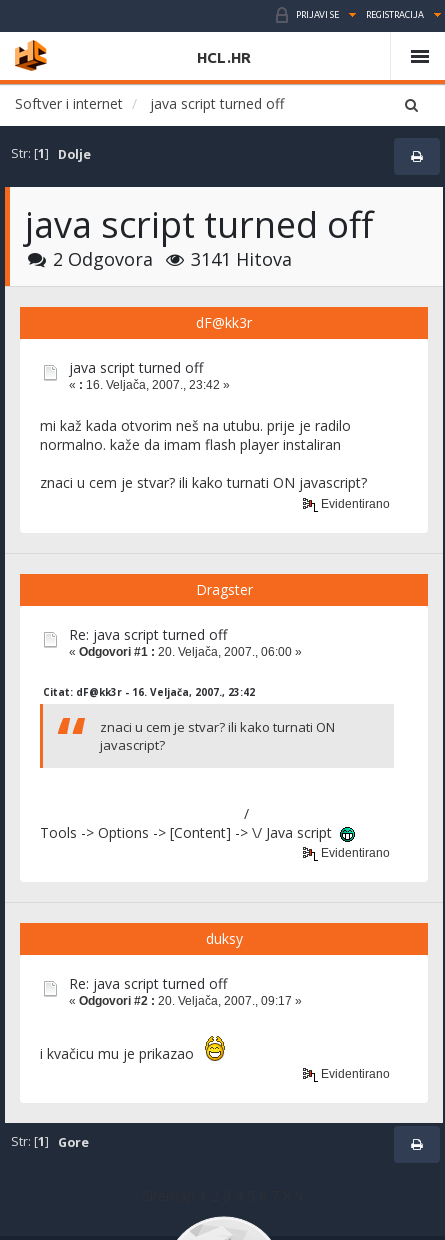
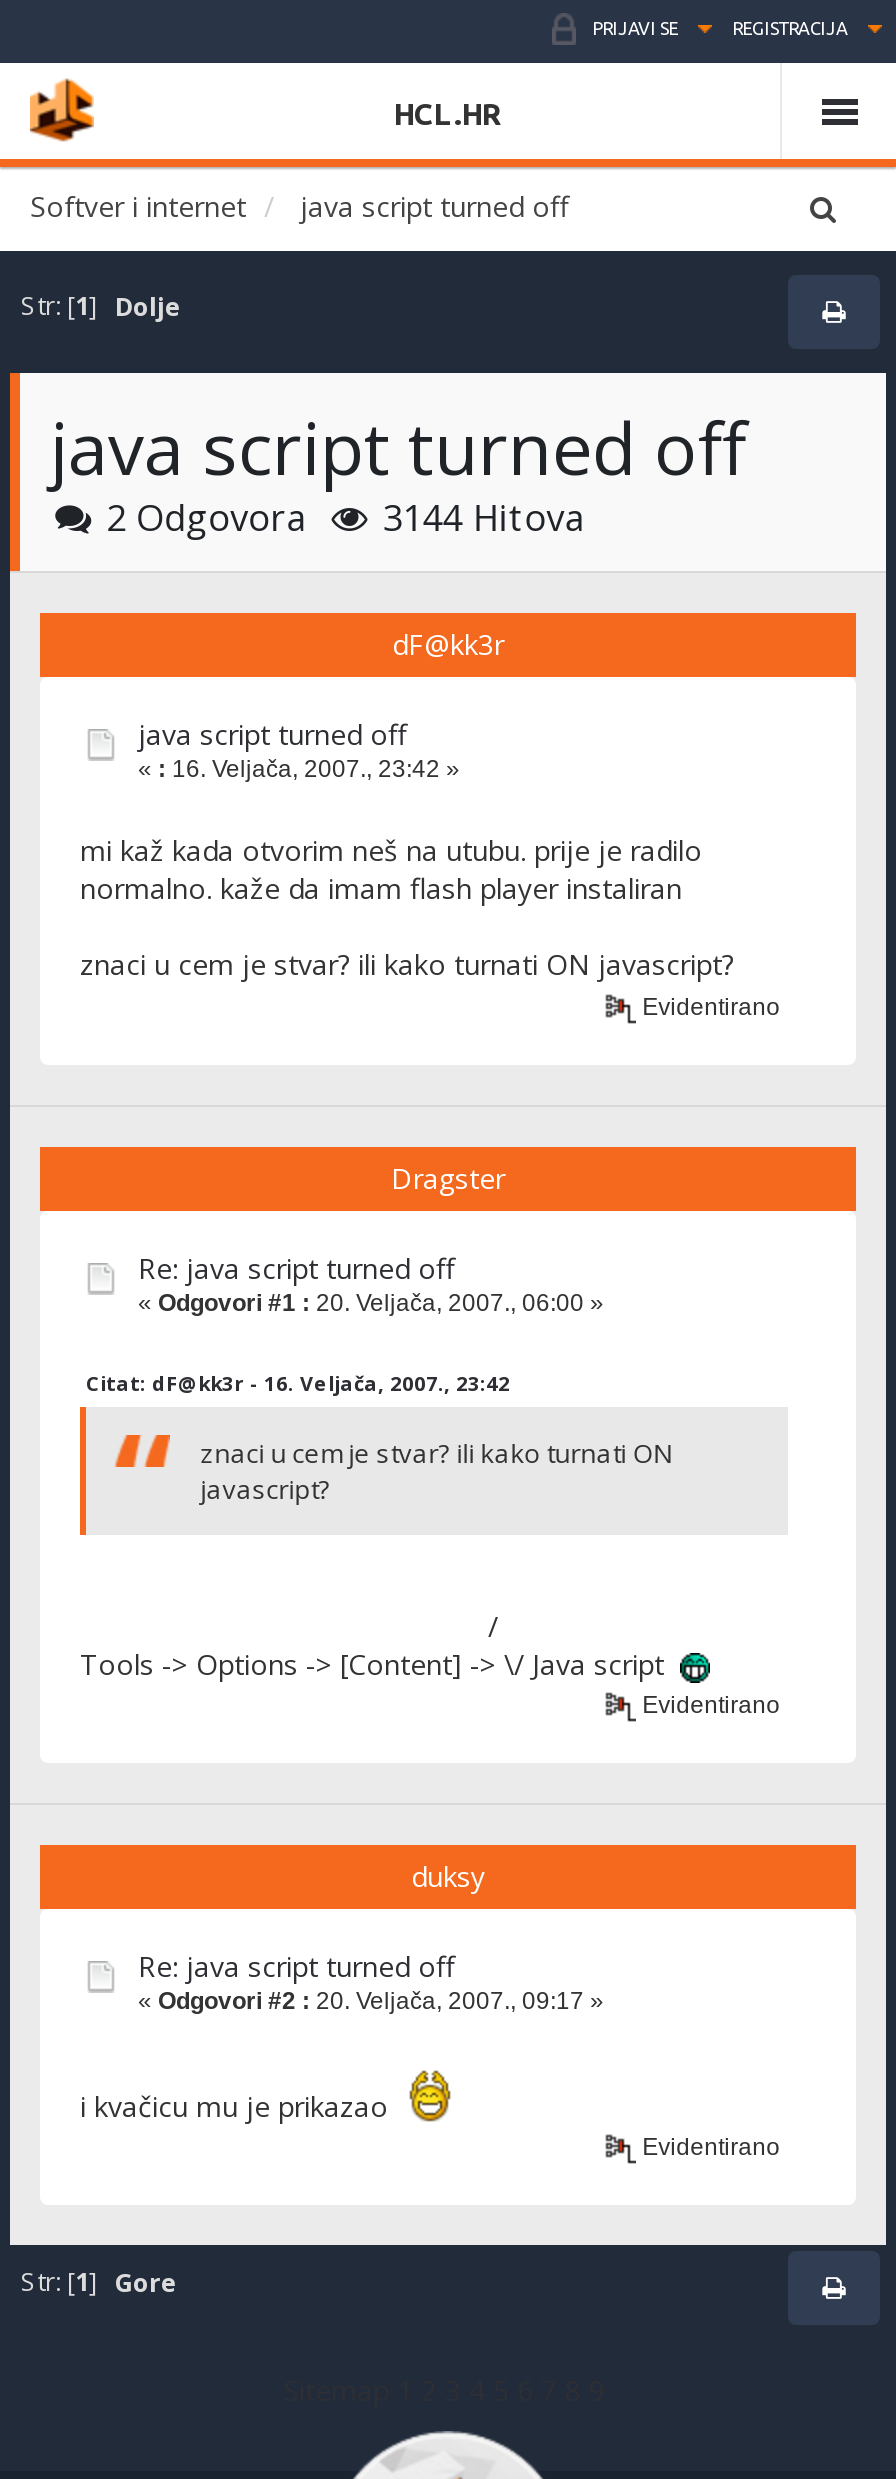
[53,247,292,271] 2 Odgovora 3141 Hitova -> [106,493,585,541] 2 Odgovora 3144 Hitova

